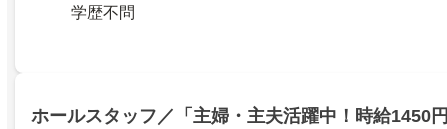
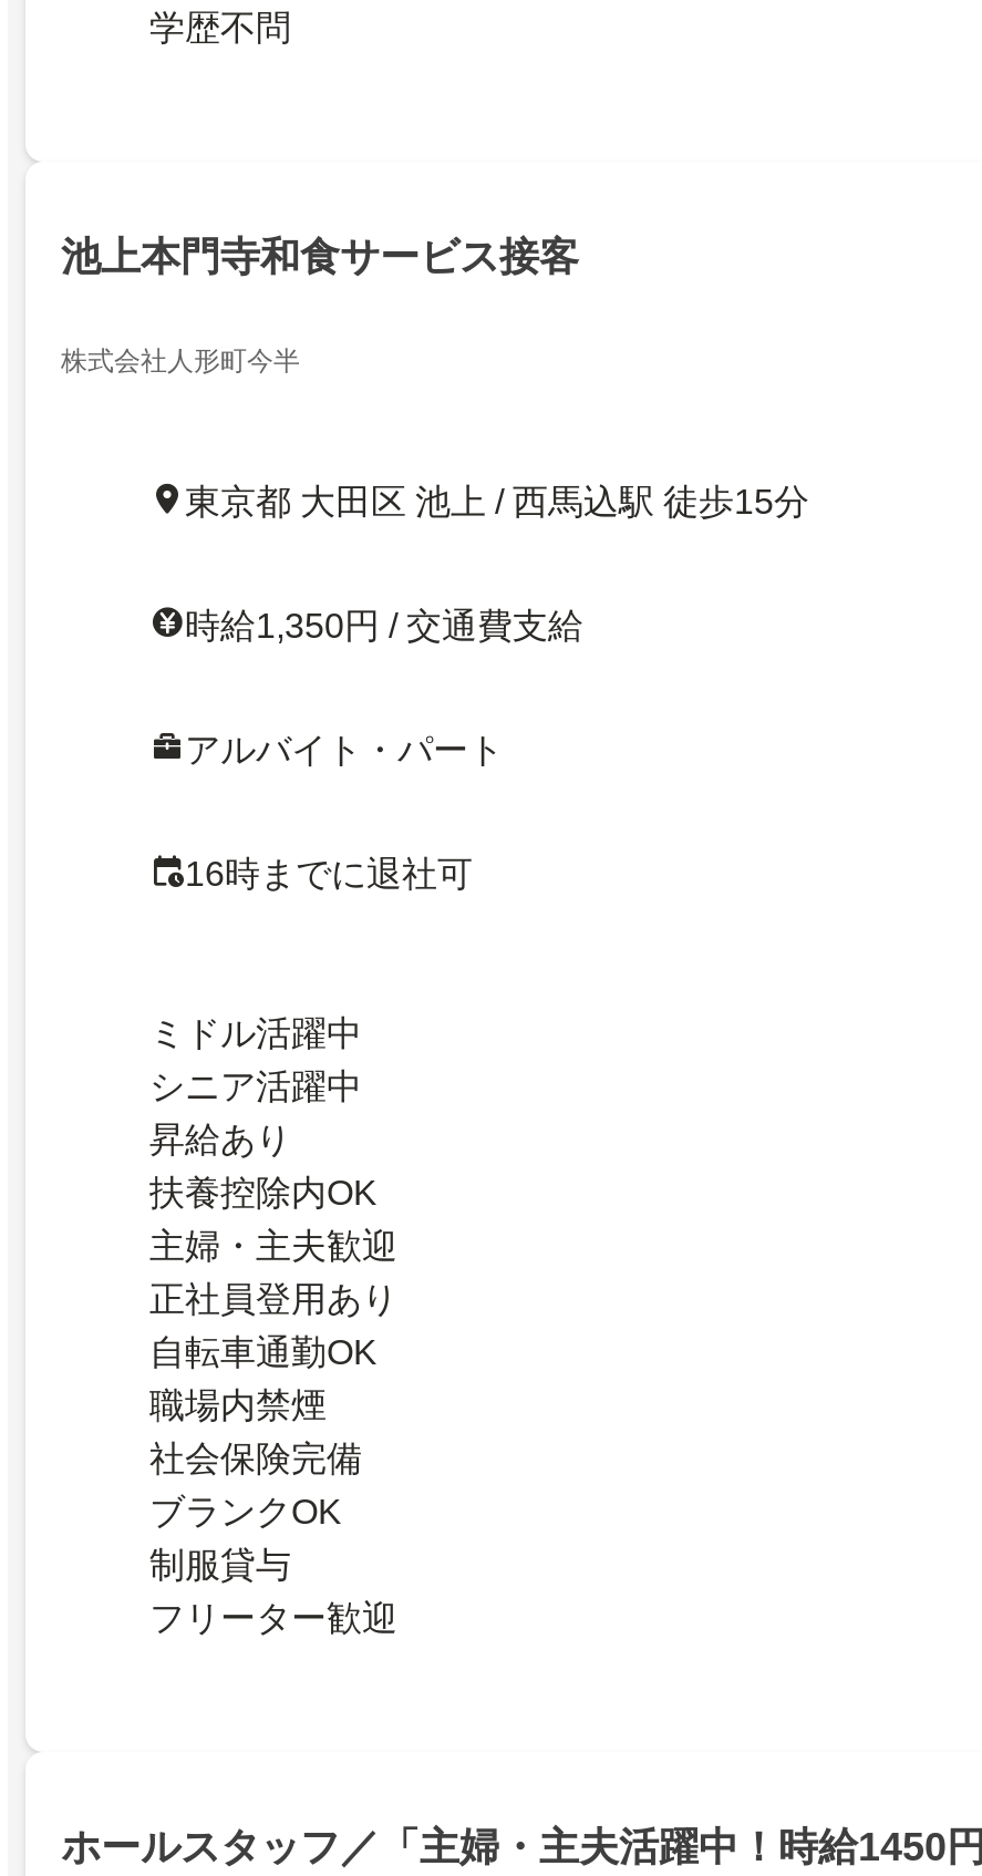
none -> [61,235,579,377] 池上本門寺和食サービス接客 | 株式会社人形町今半
none -> [149,1015,397,1637] ミドル活躍中 | シニア活躍中 | 昇給あり | 扶養控除内OK | 主婦・主夫歓迎 | 正社員登用あり | 自転車通勤OK | 職場内禁煙 | 社会保険完備 | ブランクOK | 制服貸与 | フリーター歓迎
none -> [185,483,809,893] 東京都 大田区 池上 / 西馬込駅 徒歩15分 | 時給1,350円 / 交通費支給 | アルバイト・パート | 16時までに退社可

